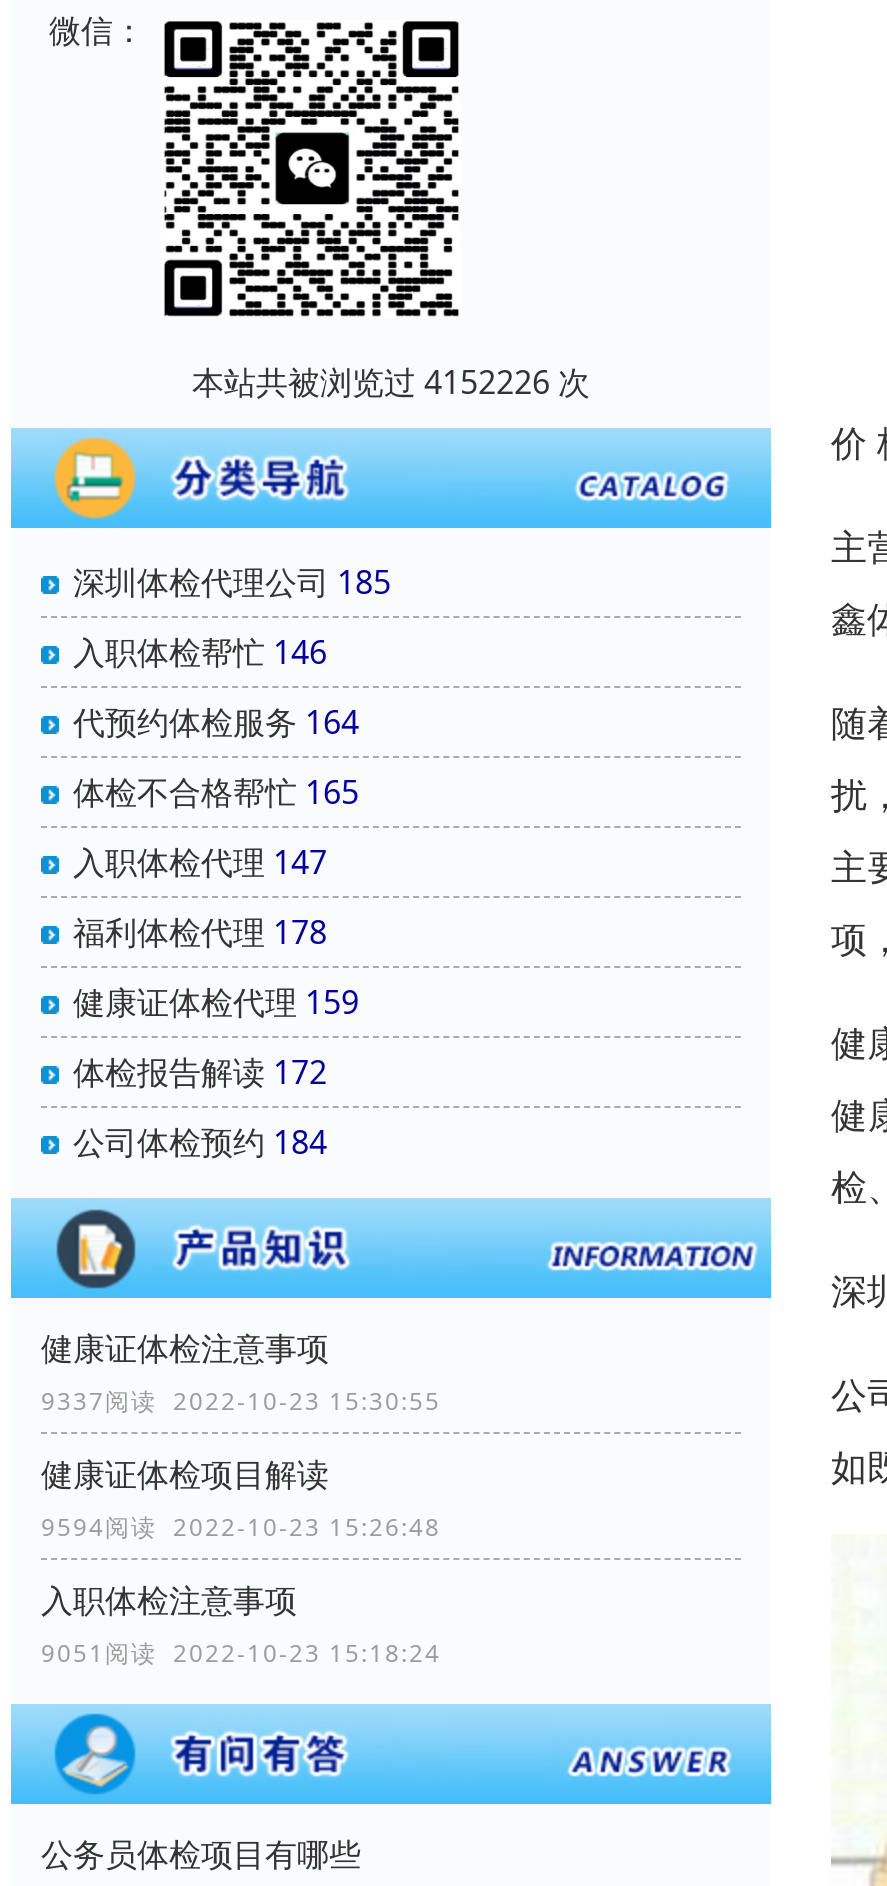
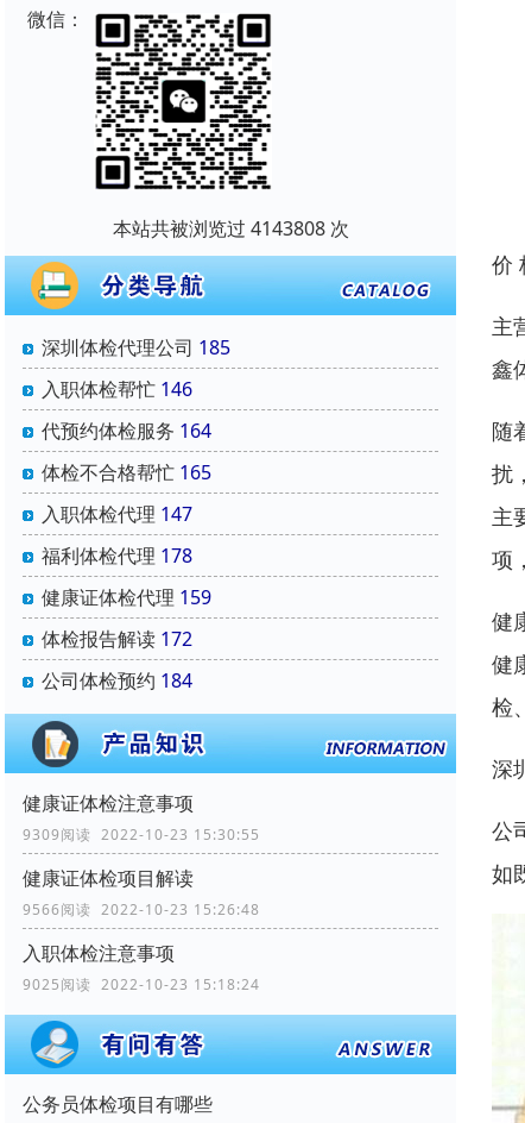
[192,359,590,403] 本站共被浏览过 4152226 次 -> [112,215,349,241] 本站共被浏览过 4143808 次
[41,1383,441,1417] 9337阅读 2022-10-23 15:30:55 -> [23,824,260,844] 9309阅读 2022-10-23 15:30:55
[41,1509,441,1543] 9594阅读 2022-10-23 15:26:48 -> [23,899,260,919] 9566阅读 2022-10-23 15:26:48
[41,1635,441,1669] 9051阅读 2022-10-23 15:18:24 -> [23,974,260,994] 9025阅读 2022-10-23 15:18:24

